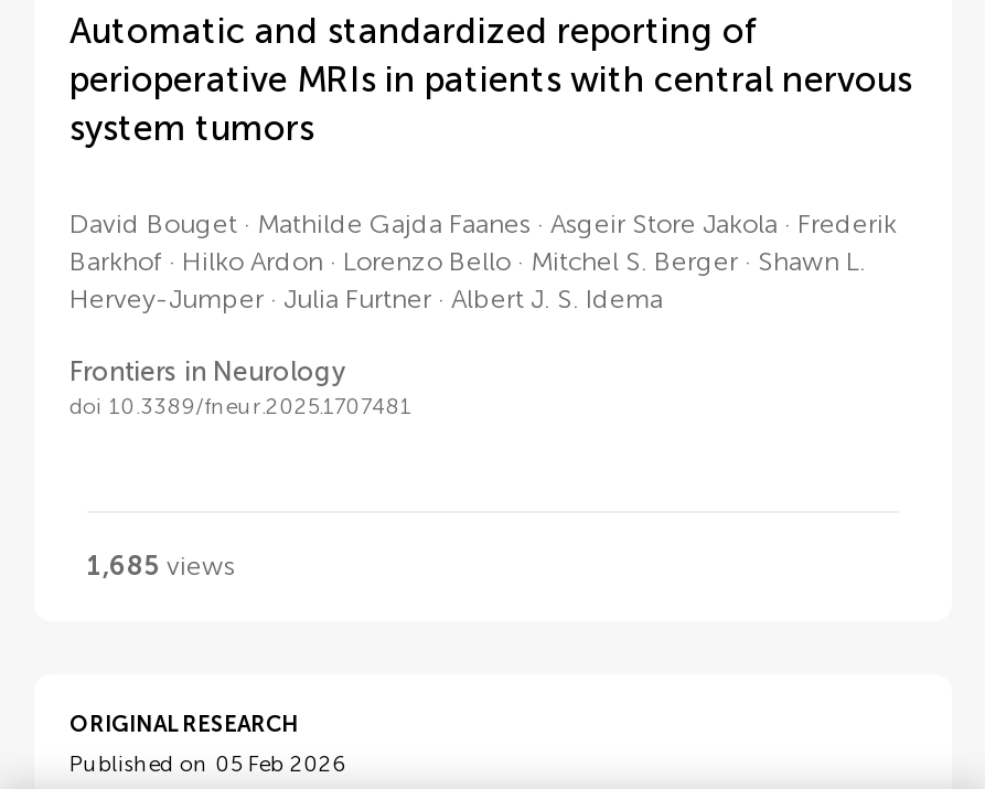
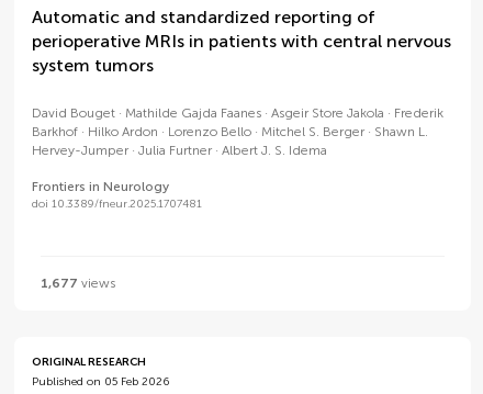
[87,551,235,582] 1,685 views -> [41,275,115,291] 1,677 views

